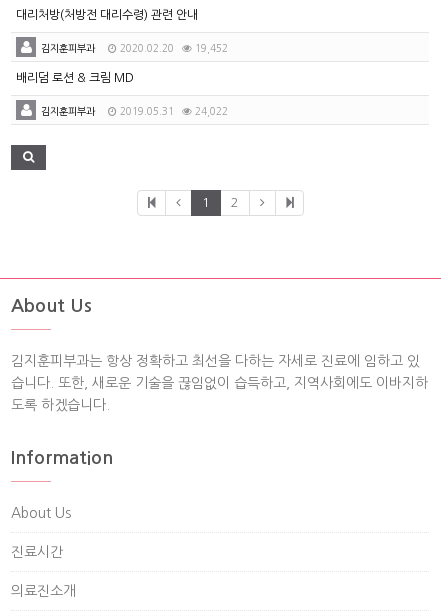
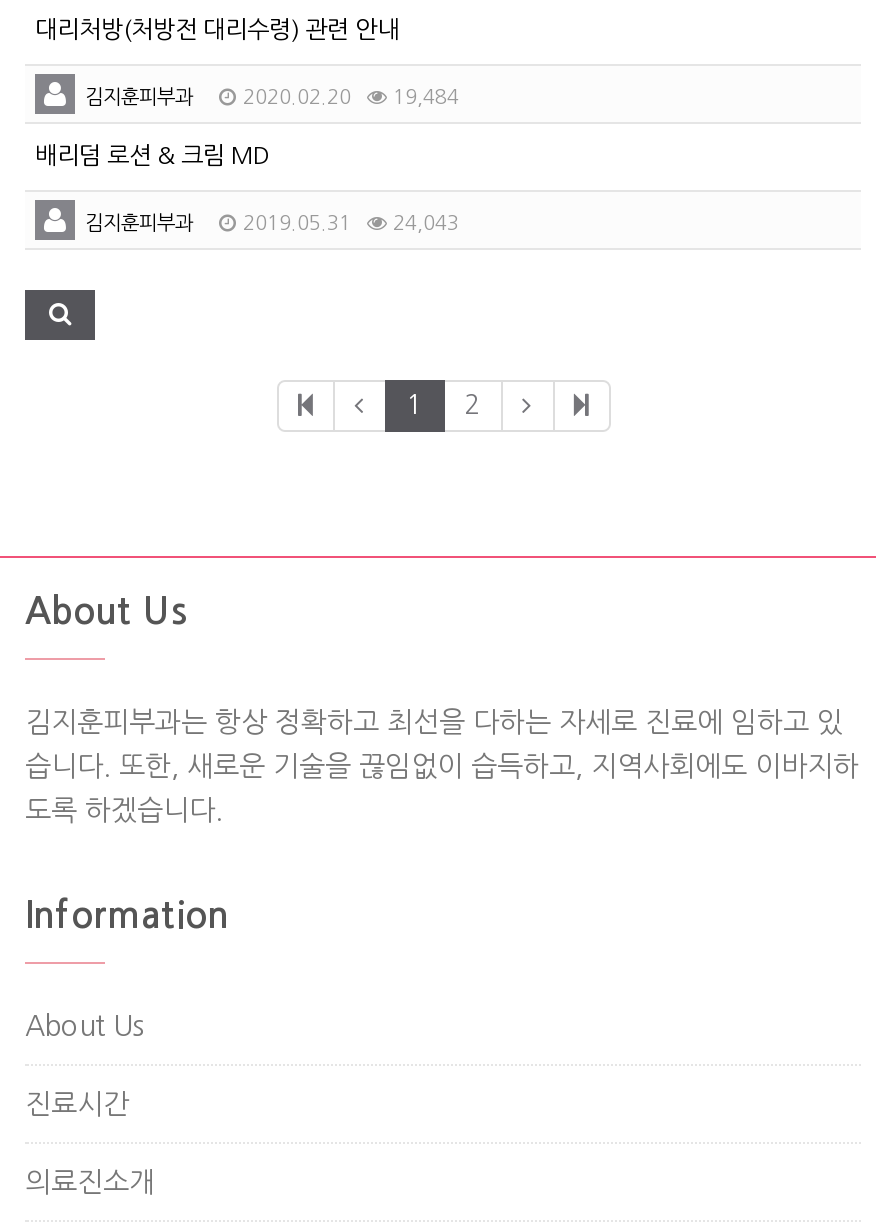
[117,43,228,53] 2020.02.20 19,452 -> [237,86,459,106] 2020.02.20 19,484
[117,106,228,116] 2019.05.31 24,022 -> [237,212,459,232] 2019.05.31 24,043

